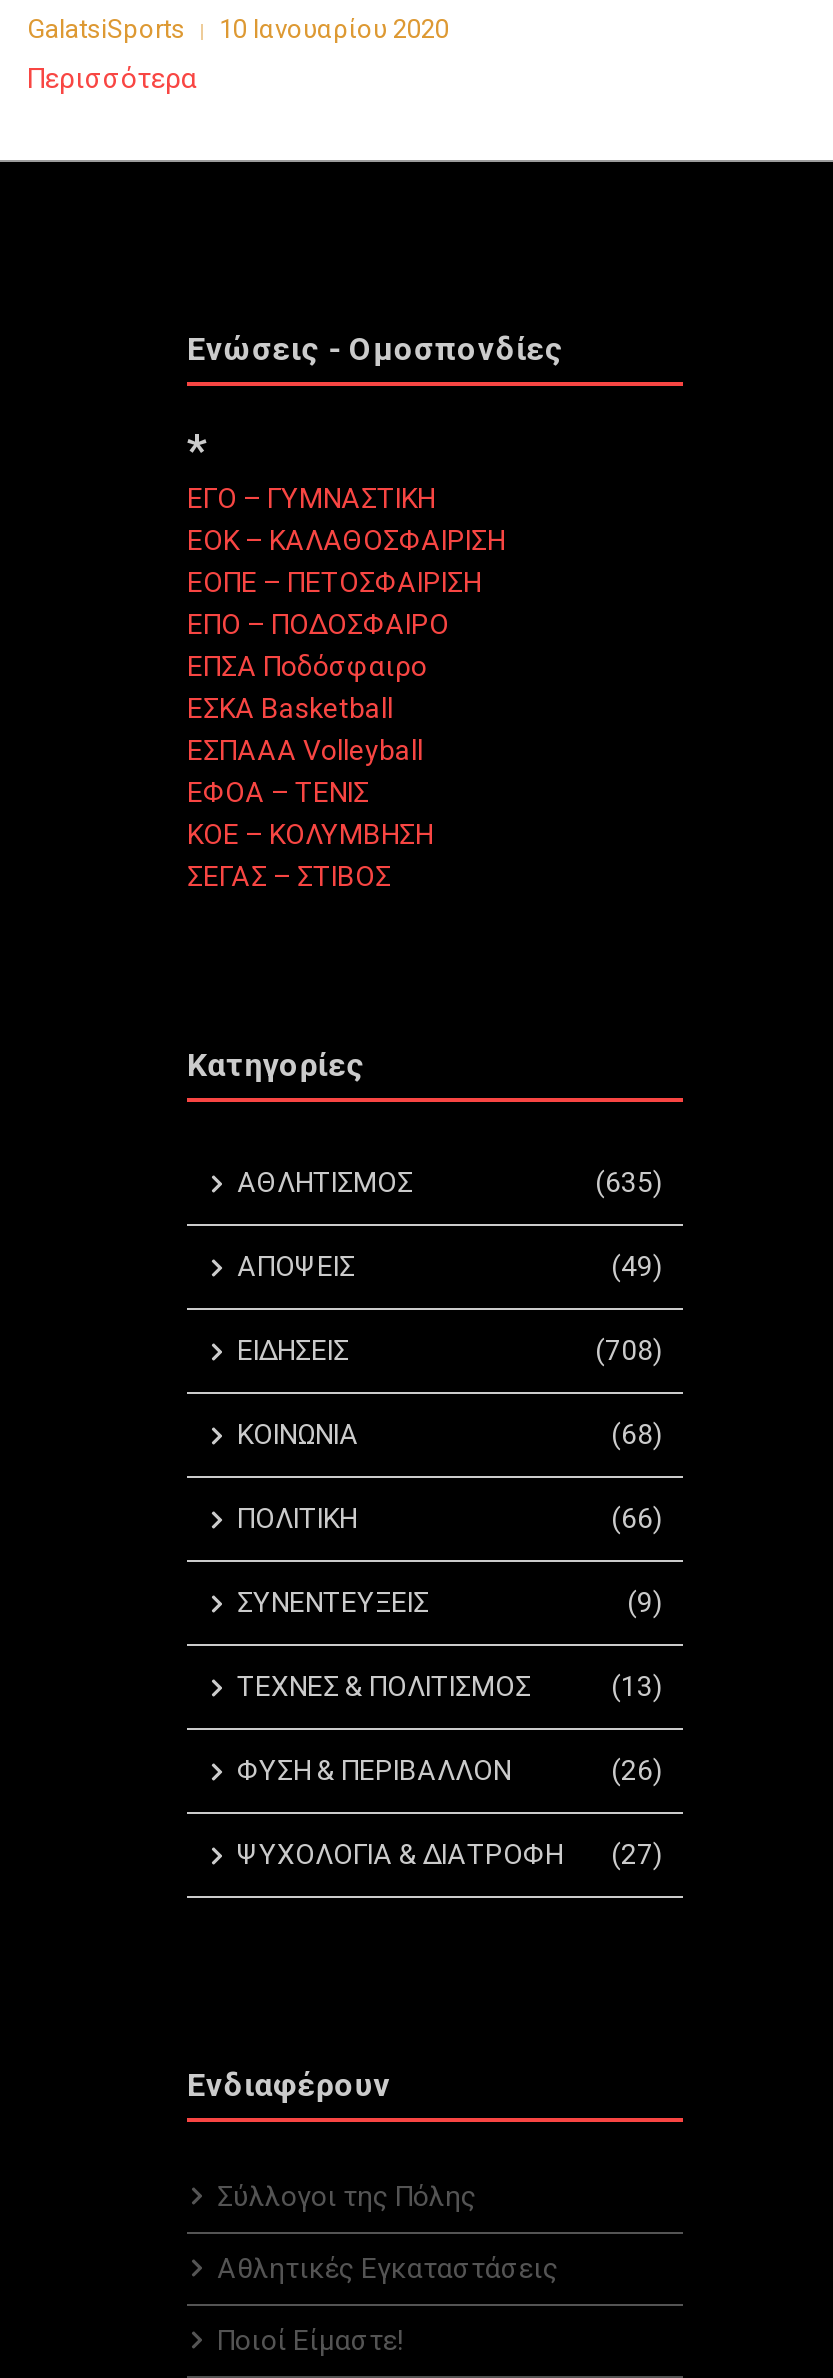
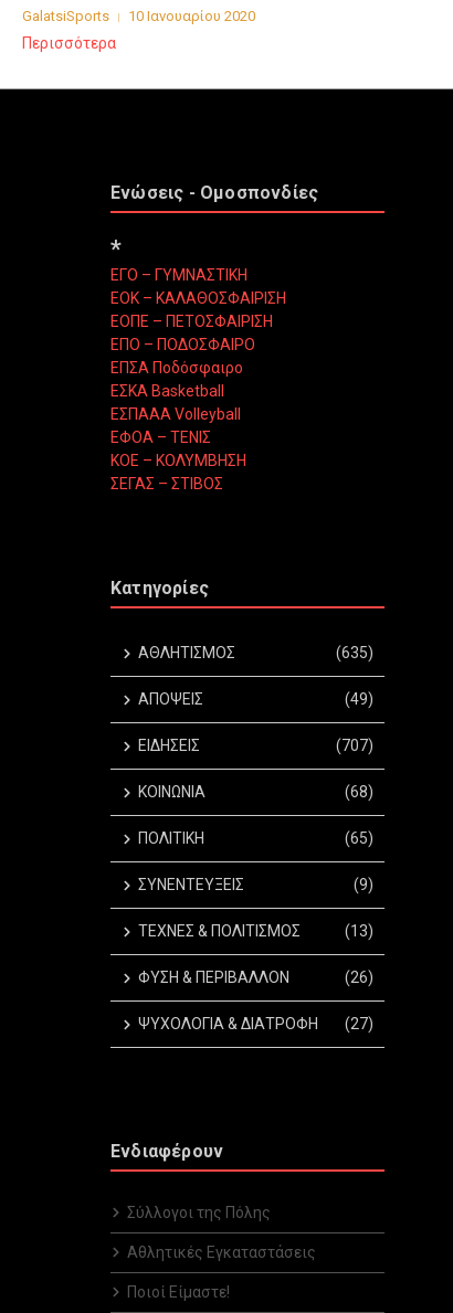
[595,1335,663,1367] (708) -> [336,737,373,755] (707)
[611,1503,663,1535] (66) -> [345,830,373,847] (65)

